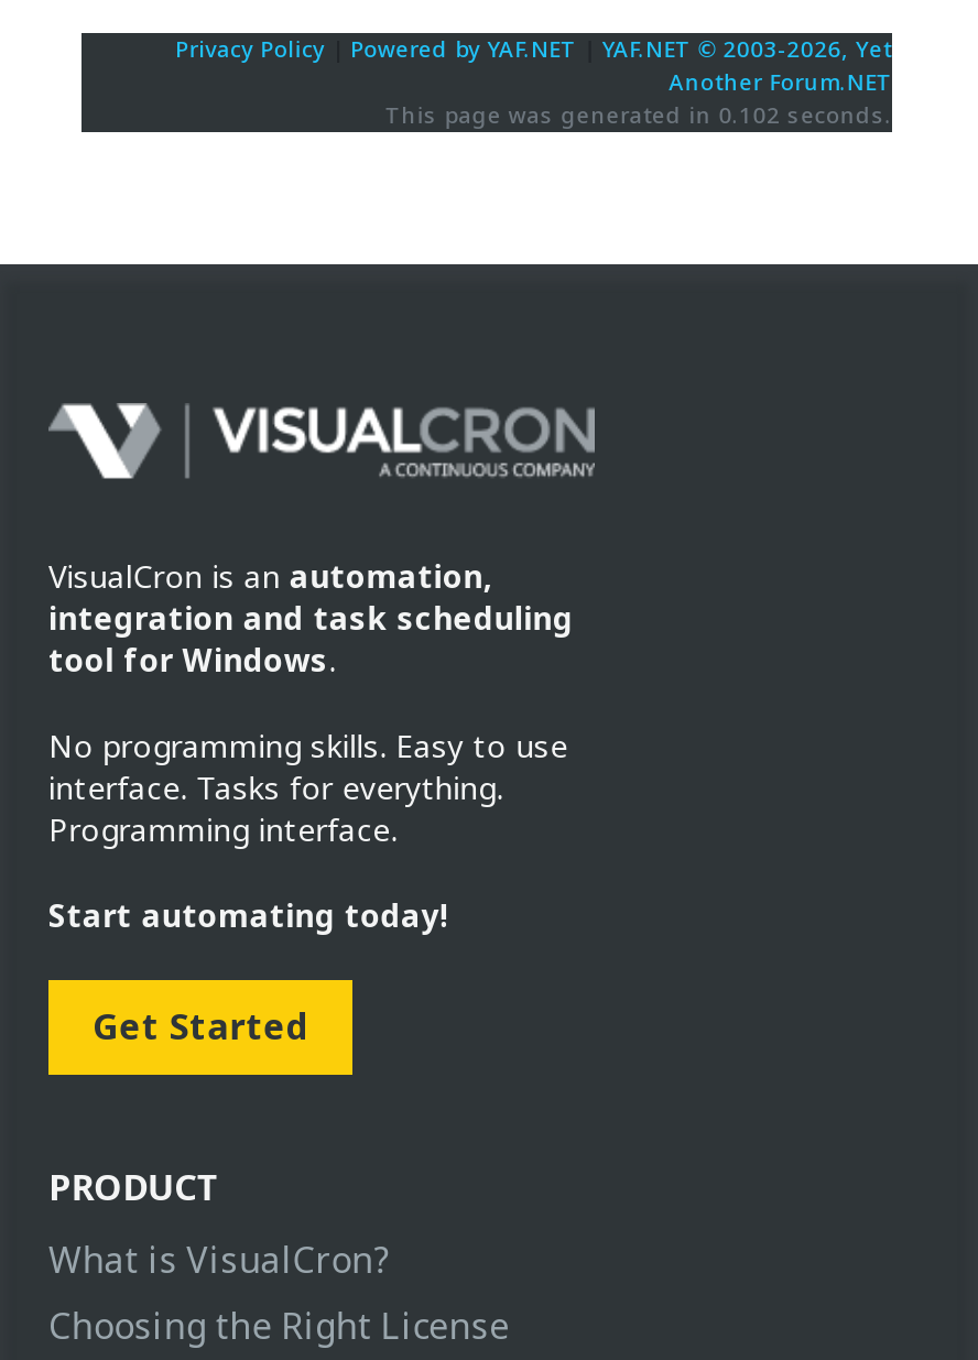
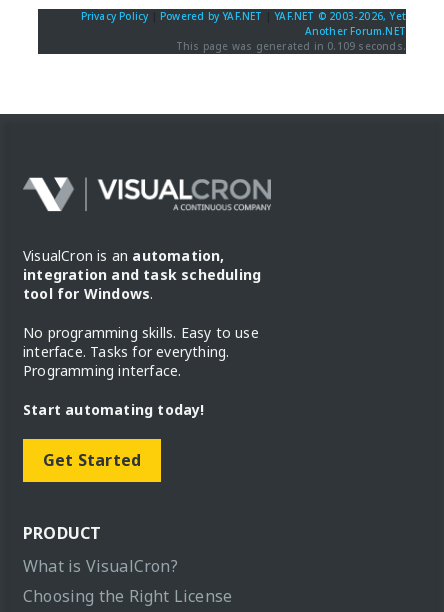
[385,99,892,130] This page was generated in 0.102 seconds. -> [176,39,406,53] This page was generated in 0.109 seconds.

